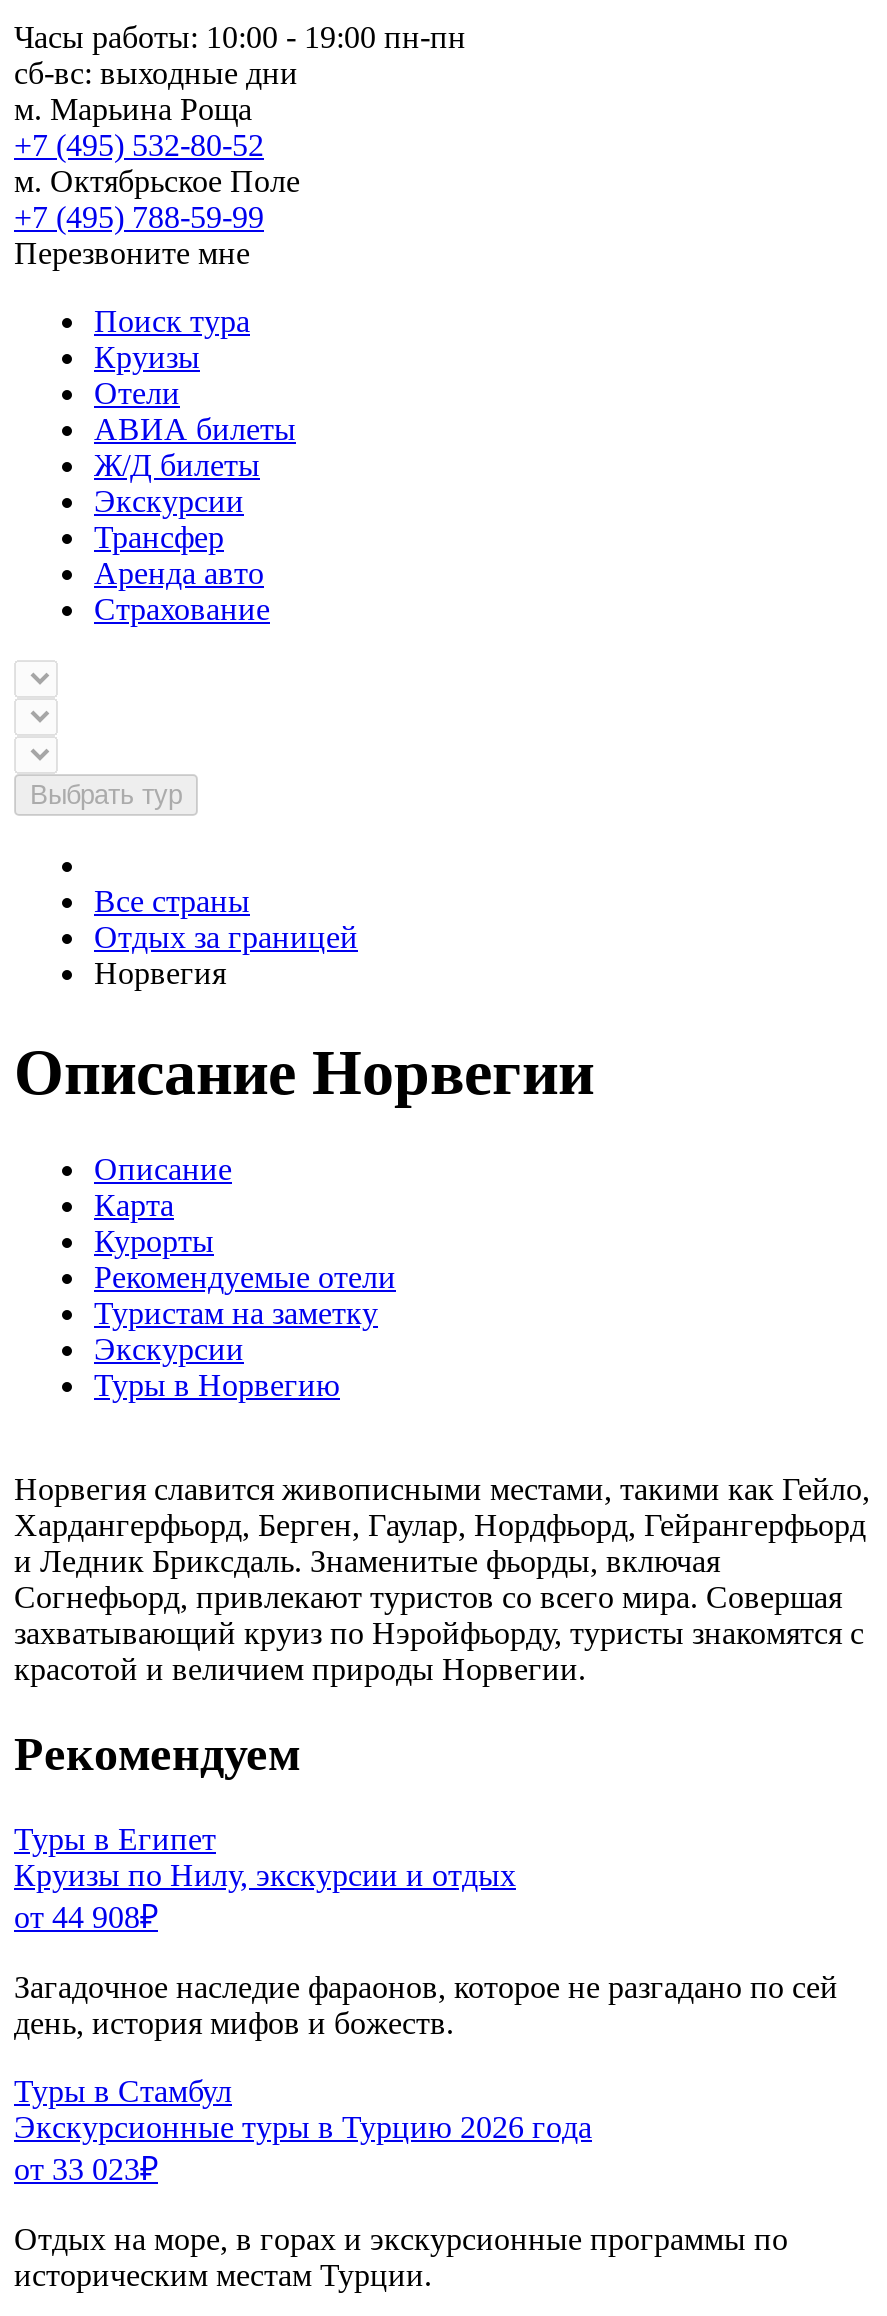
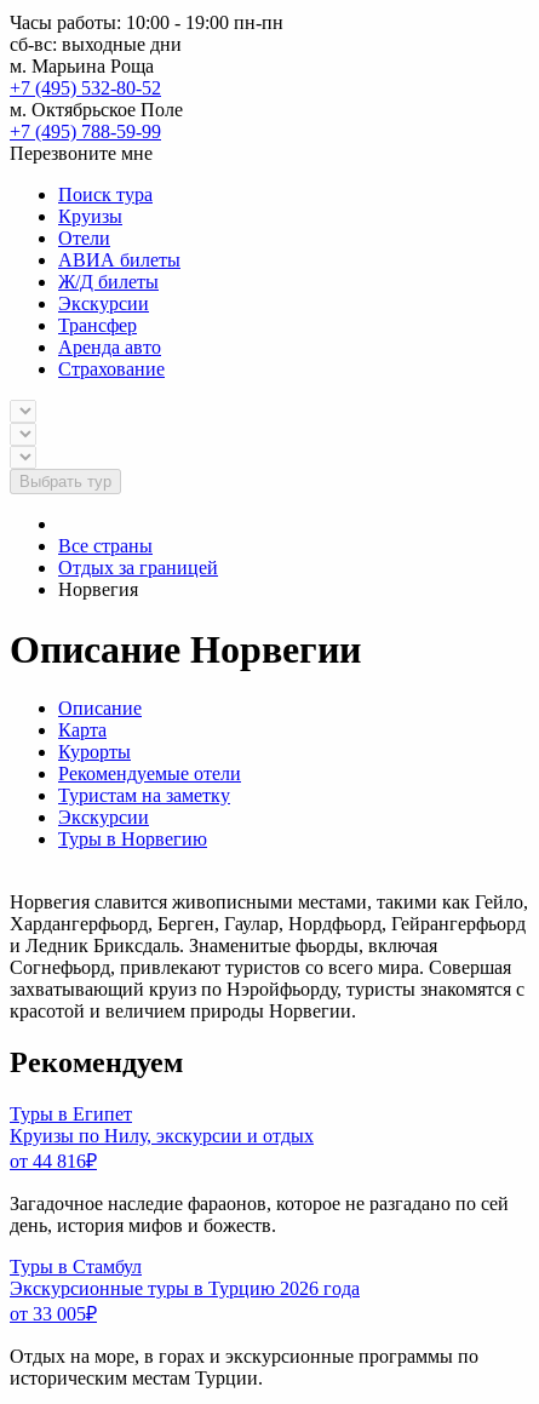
[14,1900,158,1934] от 44 908₽ -> [10,1151,97,1172] от 44 816₽
[14,2152,158,2186] от 33 023₽ -> [10,1304,97,1324] от 33 005₽

